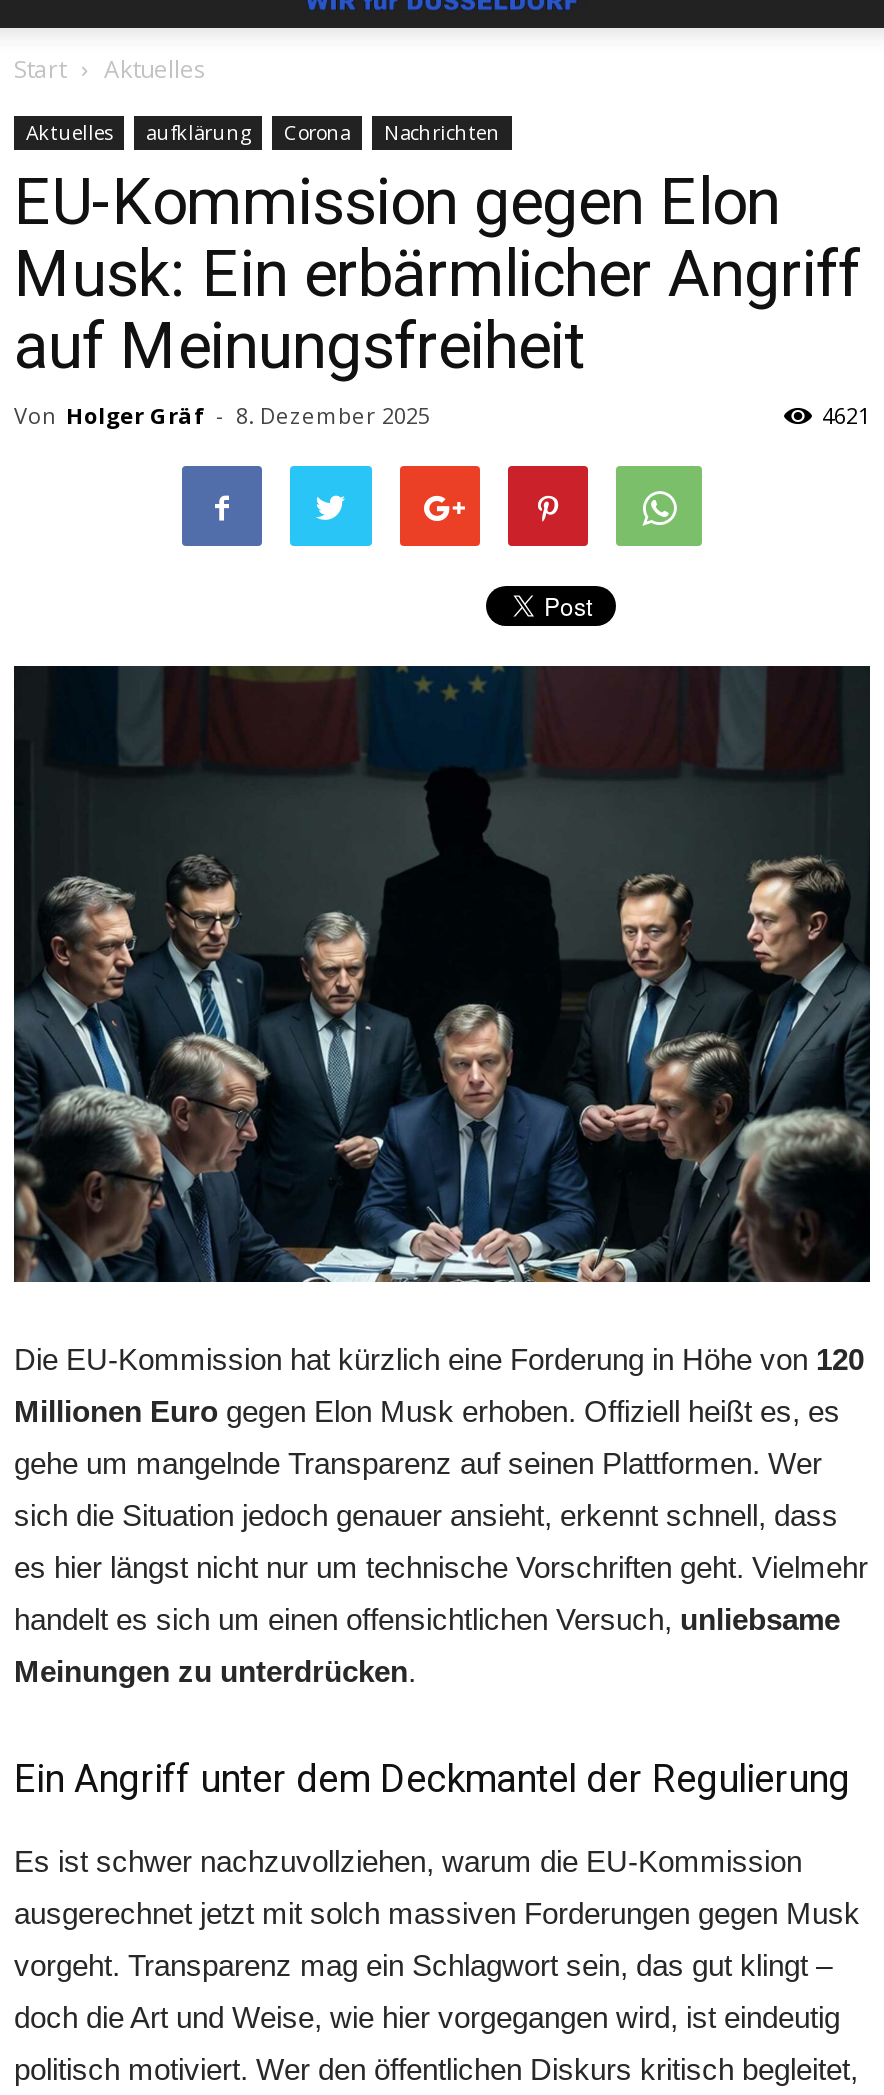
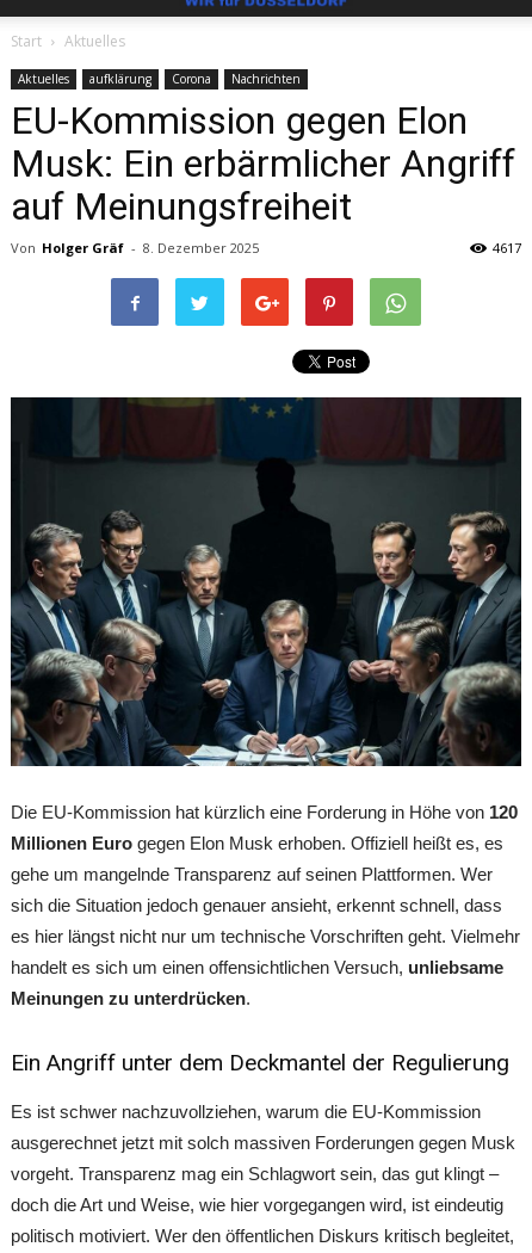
[822,400,870,430] 4621 -> [493,239,521,257] 4617

